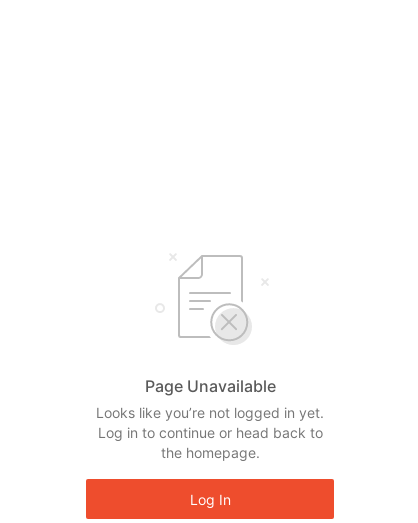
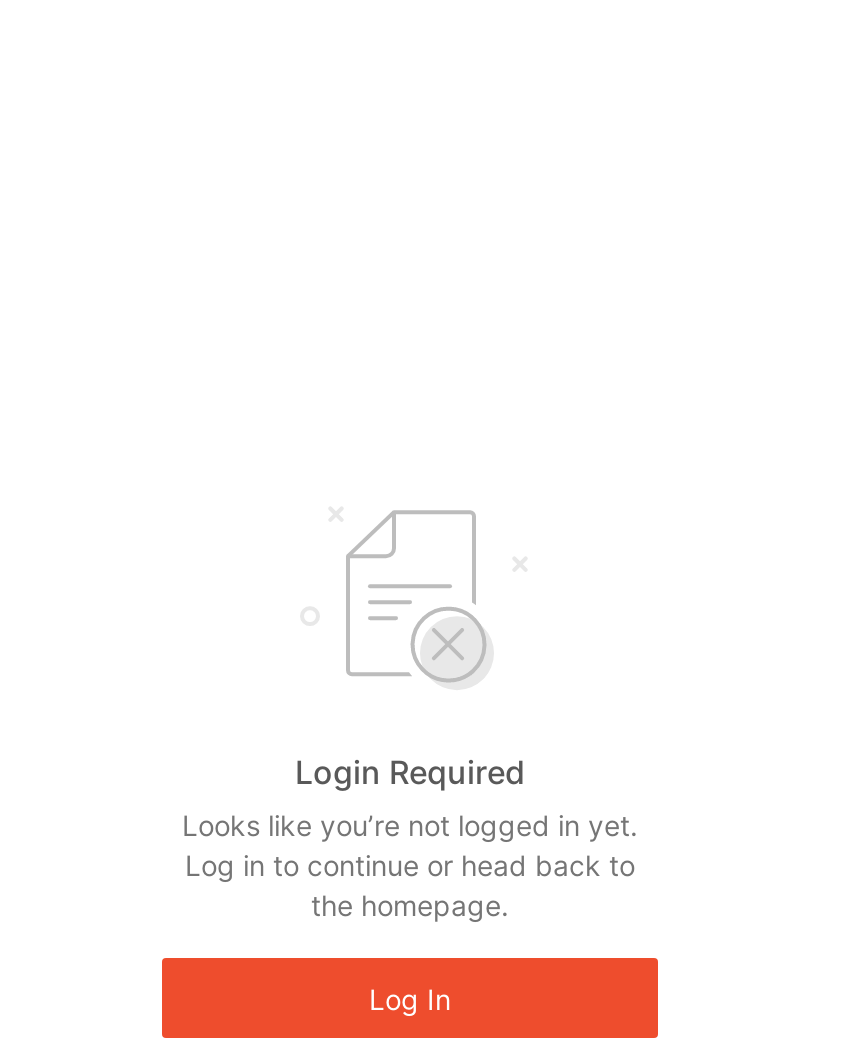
[144,376,275,396] Page Unavailable -> [295,752,525,792] Login Required

